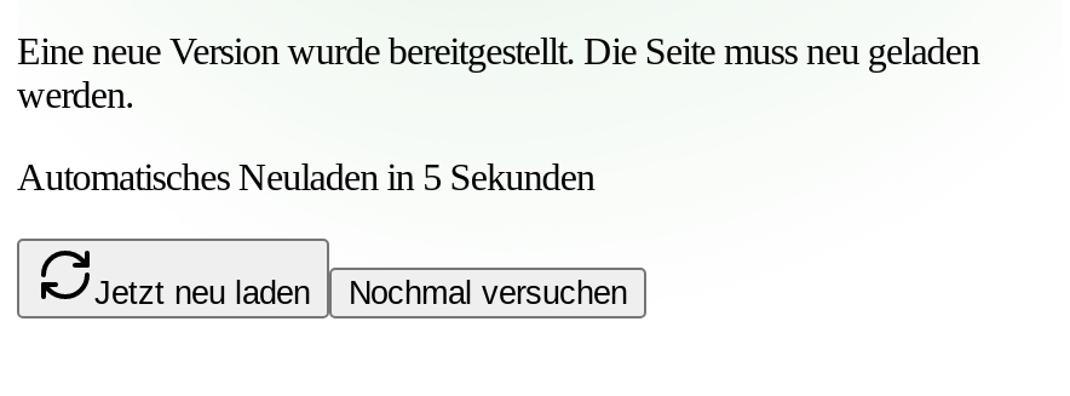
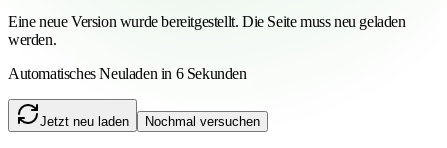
[17,156,595,197] Automatisches Neuladen in 5 Sekunden -> [8,65,247,82] Automatisches Neuladen in 6 Sekunden

